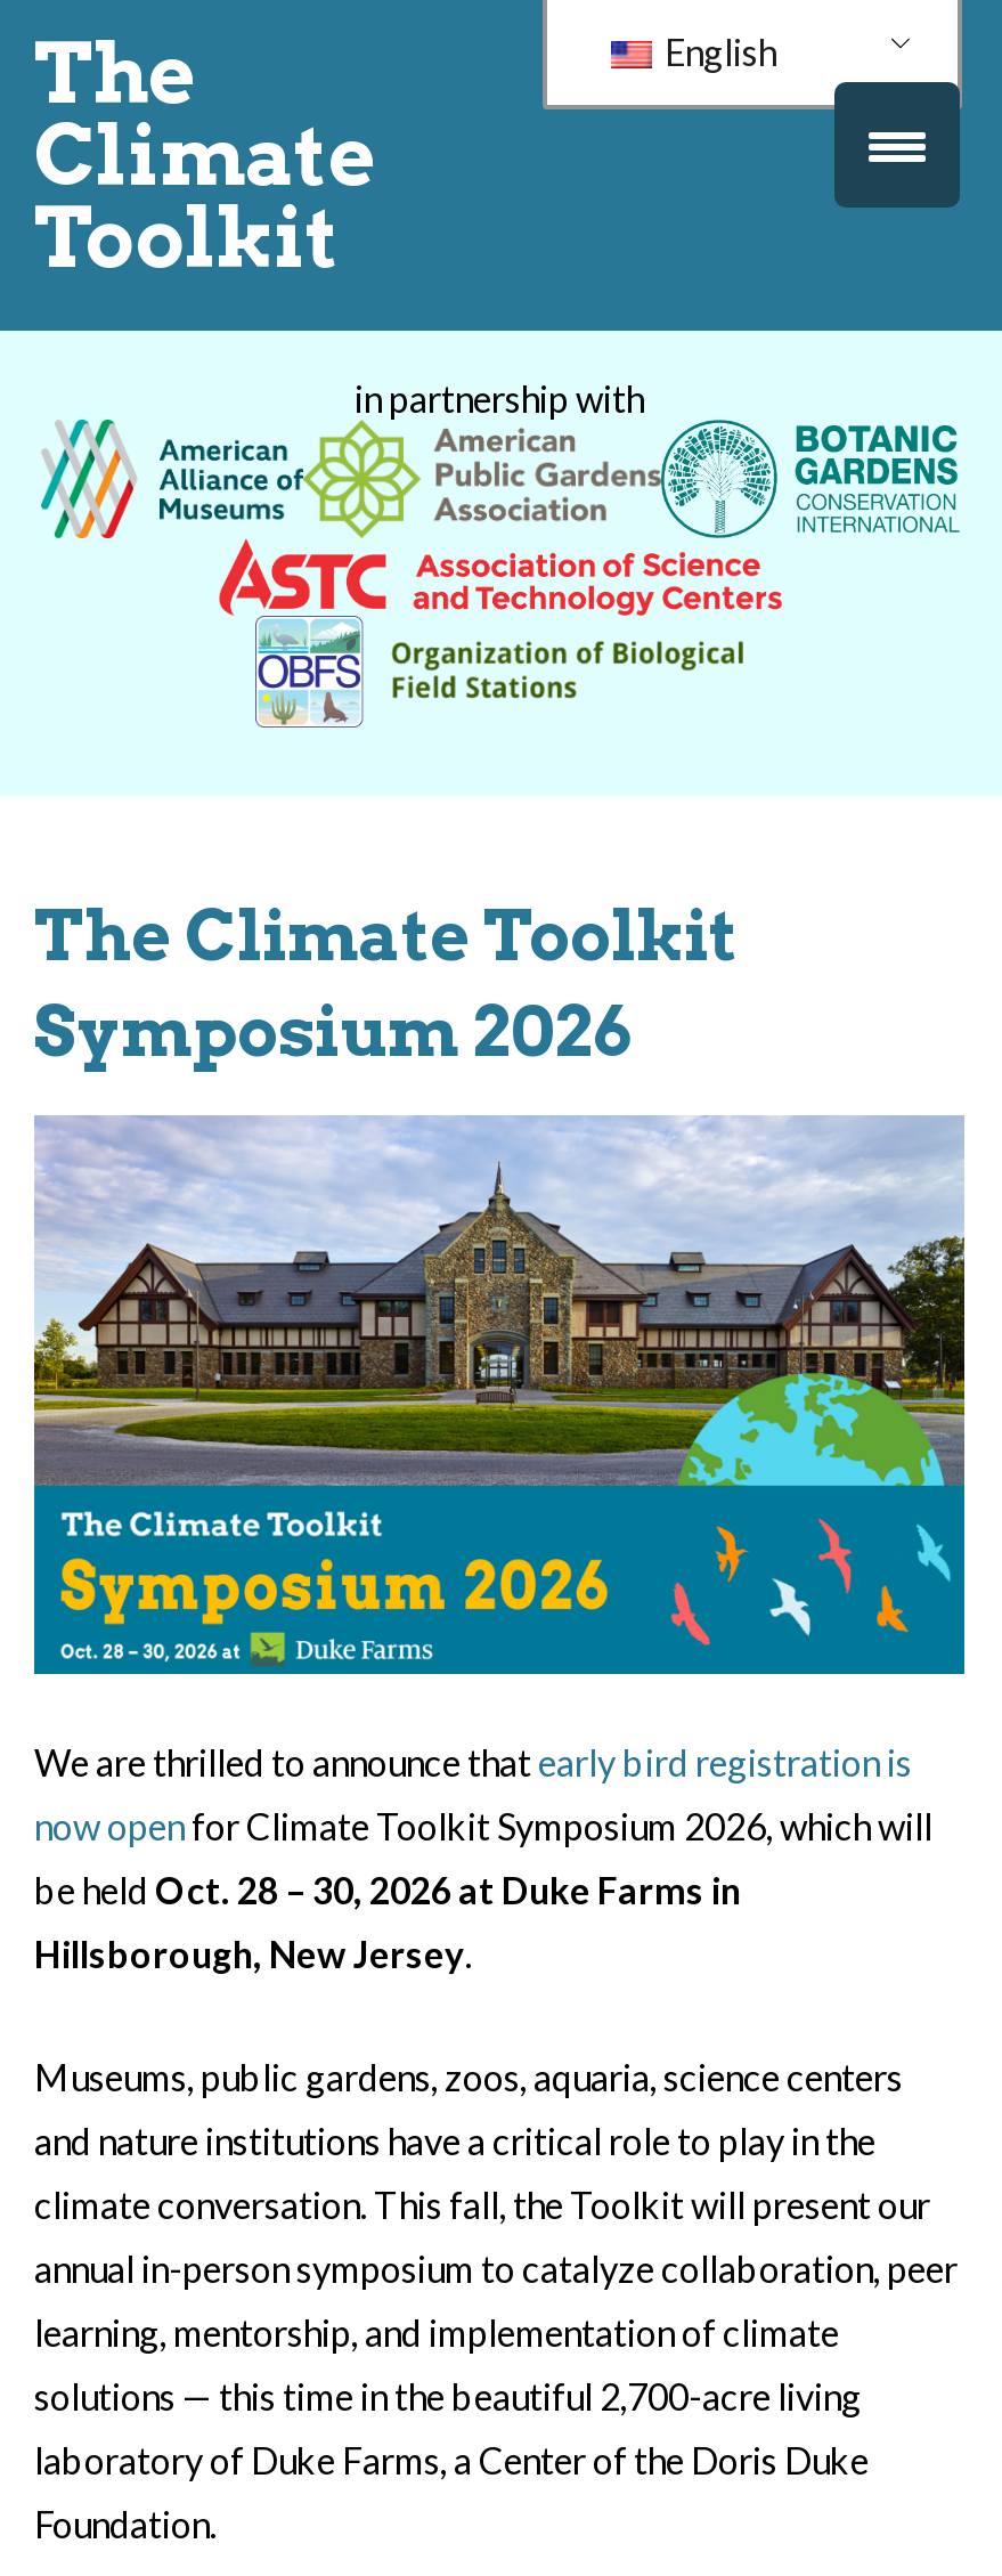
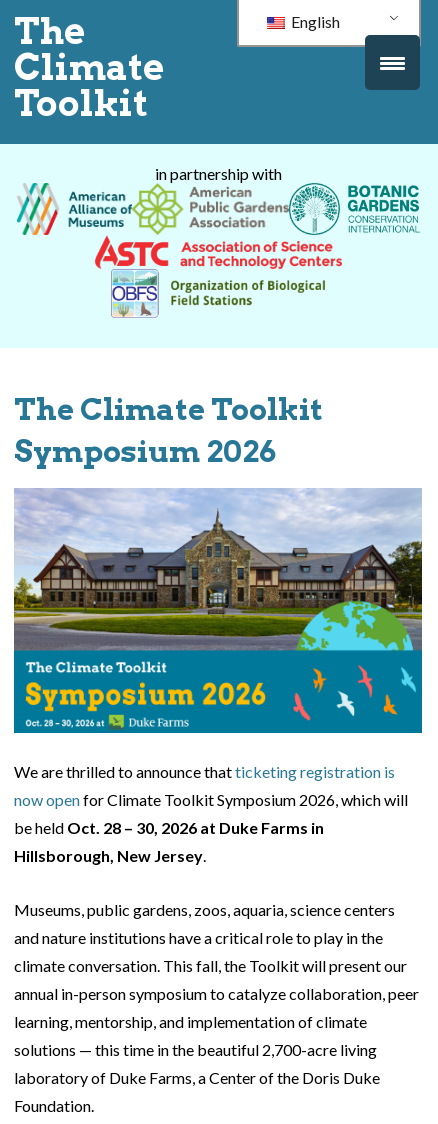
[34,1741,912,1784] We are thrilled to announce that early bird registration is -> [14,762,395,781] We are thrilled to announce that ticketing registration is

